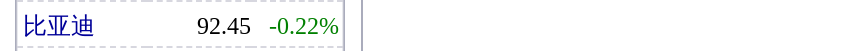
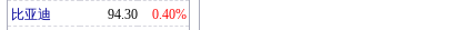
[197,12,251,40] 92.45 -> [108,7,138,22] 94.30
[269,12,339,40] -0.22% -> [152,7,187,22] 0.40%

